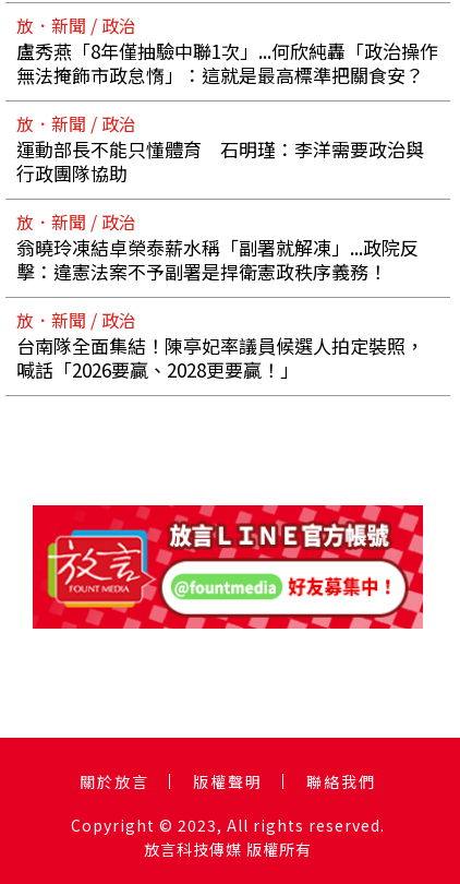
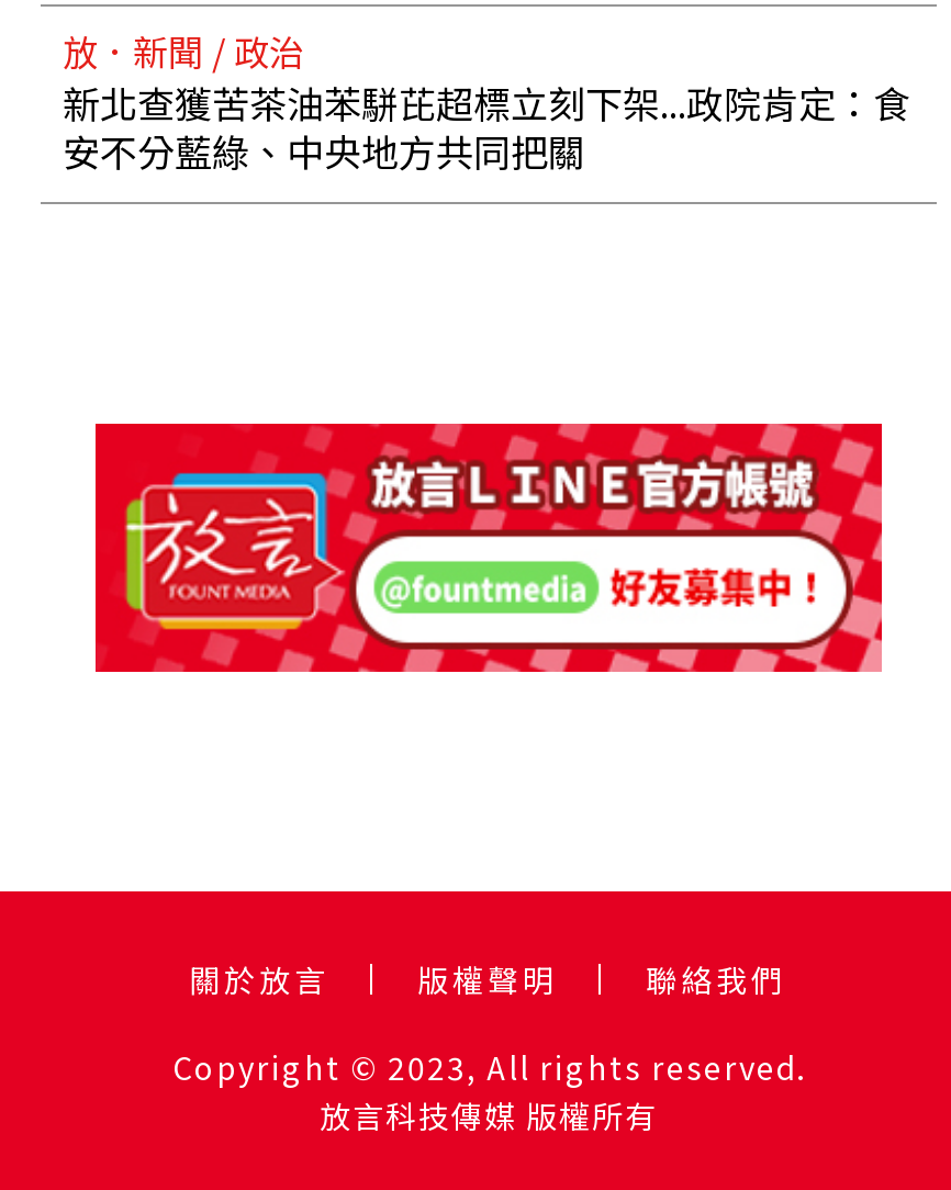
[16,37,438,383] 盧秀燕「8年僅抽驗中聯1次」...何欣純轟「政治操作 | 無法掩飾市政怠惰」：這就是最高標準把關食安？ | 放．新聞 / 政治 | 運動部長不能只懂體育 石明瑾：李洋需要政治與 | 行政團隊協助 | 放．新聞 / 政治 | 翁曉玲凍結卓榮泰薪水稱「副署就解凍」...政院反 | 擊：違憲法案不予副署是捍衛憲政秩序義務！ | 放．新聞 / 政治 | 台南隊全面集結！陳亭妃率議員候選人拍定裝照， | 喊話「2026要贏、2028更要贏！」 -> [63,74,910,178] 新北查獲苦茶油苯駢芘超標立刻下架...政院肯定：食 | 安不分藍綠、中央地方共同把關

